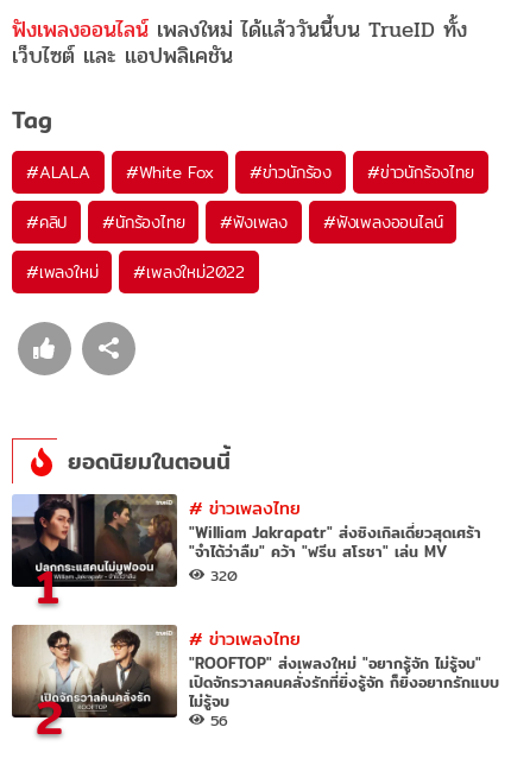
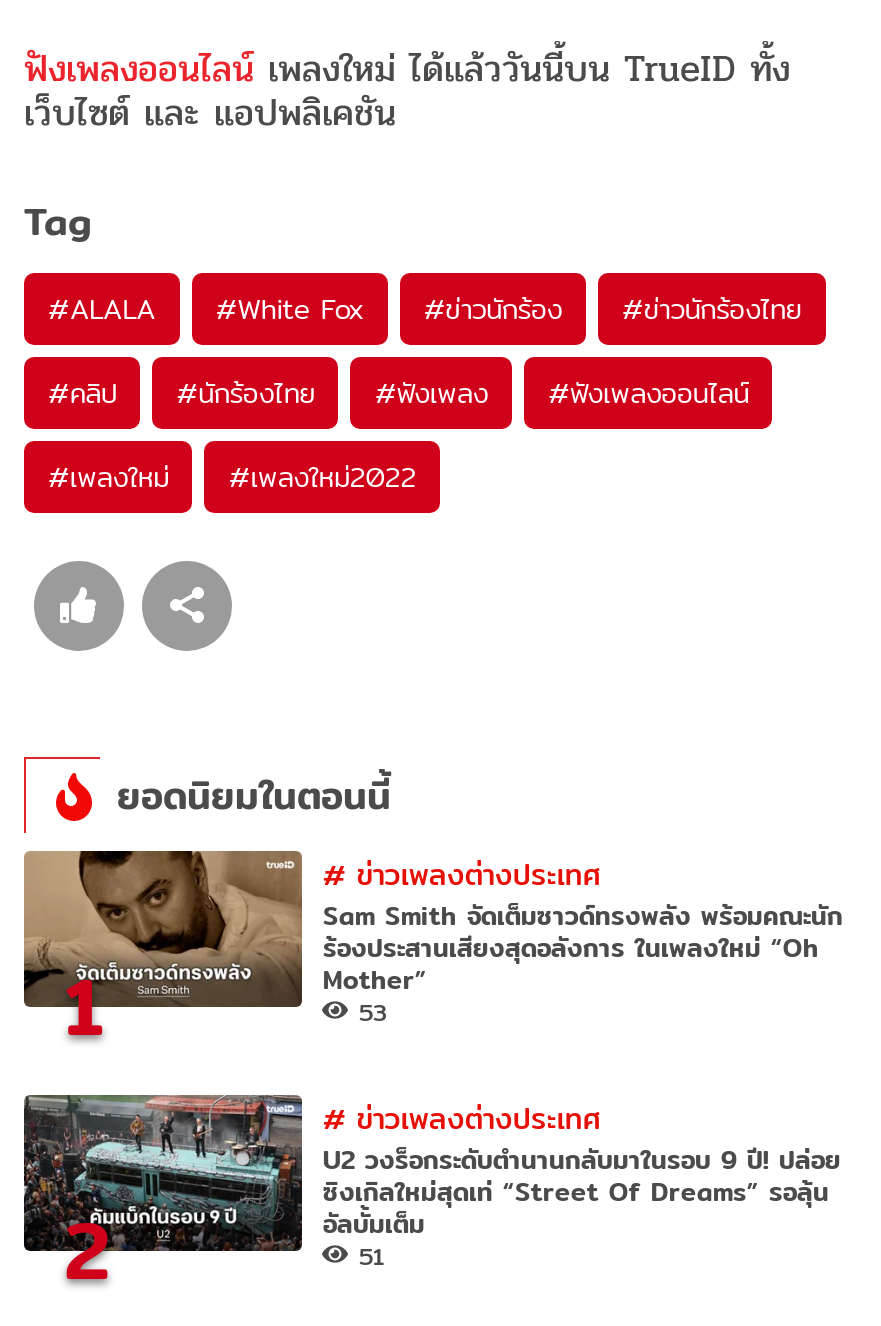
[11,493,482,588] [image] | #ข่าวเพลงไทย | "William Jakrapatr" ส่งซิงเกิลเดี่ยวสุดเศร้า | "จำได้ว่าลืม" คว้า "ฟรีน สโรชา" เล่น MV | 320 -> [22,849,843,1030] [image] | #ข่าวเพลงต่างประเทศ | Sam Smith จัดเต็มซาวด์ทรงพลัง พร้อมคณะนัก | ร้องประสานเสียงสุดอลังการ ในเพลงใหม่ “Oh | Mother” | 53
[11,625,499,732] [image] | #ข่าวเพลงไทย | "ROOFTOP" ส่งเพลงใหม่ "อยากรู้จัก ไม่รู้จบ" | เปิดจักรวาลคนคลั่งรักที่ยิ่งรู้จัก ก็ยิ่งอยากรักแบบ | ไม่รู้จบ | 56 -> [22,1073,841,1274] [image] | #ข่าวเพลงต่างประเทศ | U2 วงร็อกระดับตำนานกลับมาในรอบ 9 ปี! ปล่อย | ซิงเกิลใหม่สุดเท่ “Street Of Dreams” รอลุ้น | อัลบั้มเต็ม | 51

